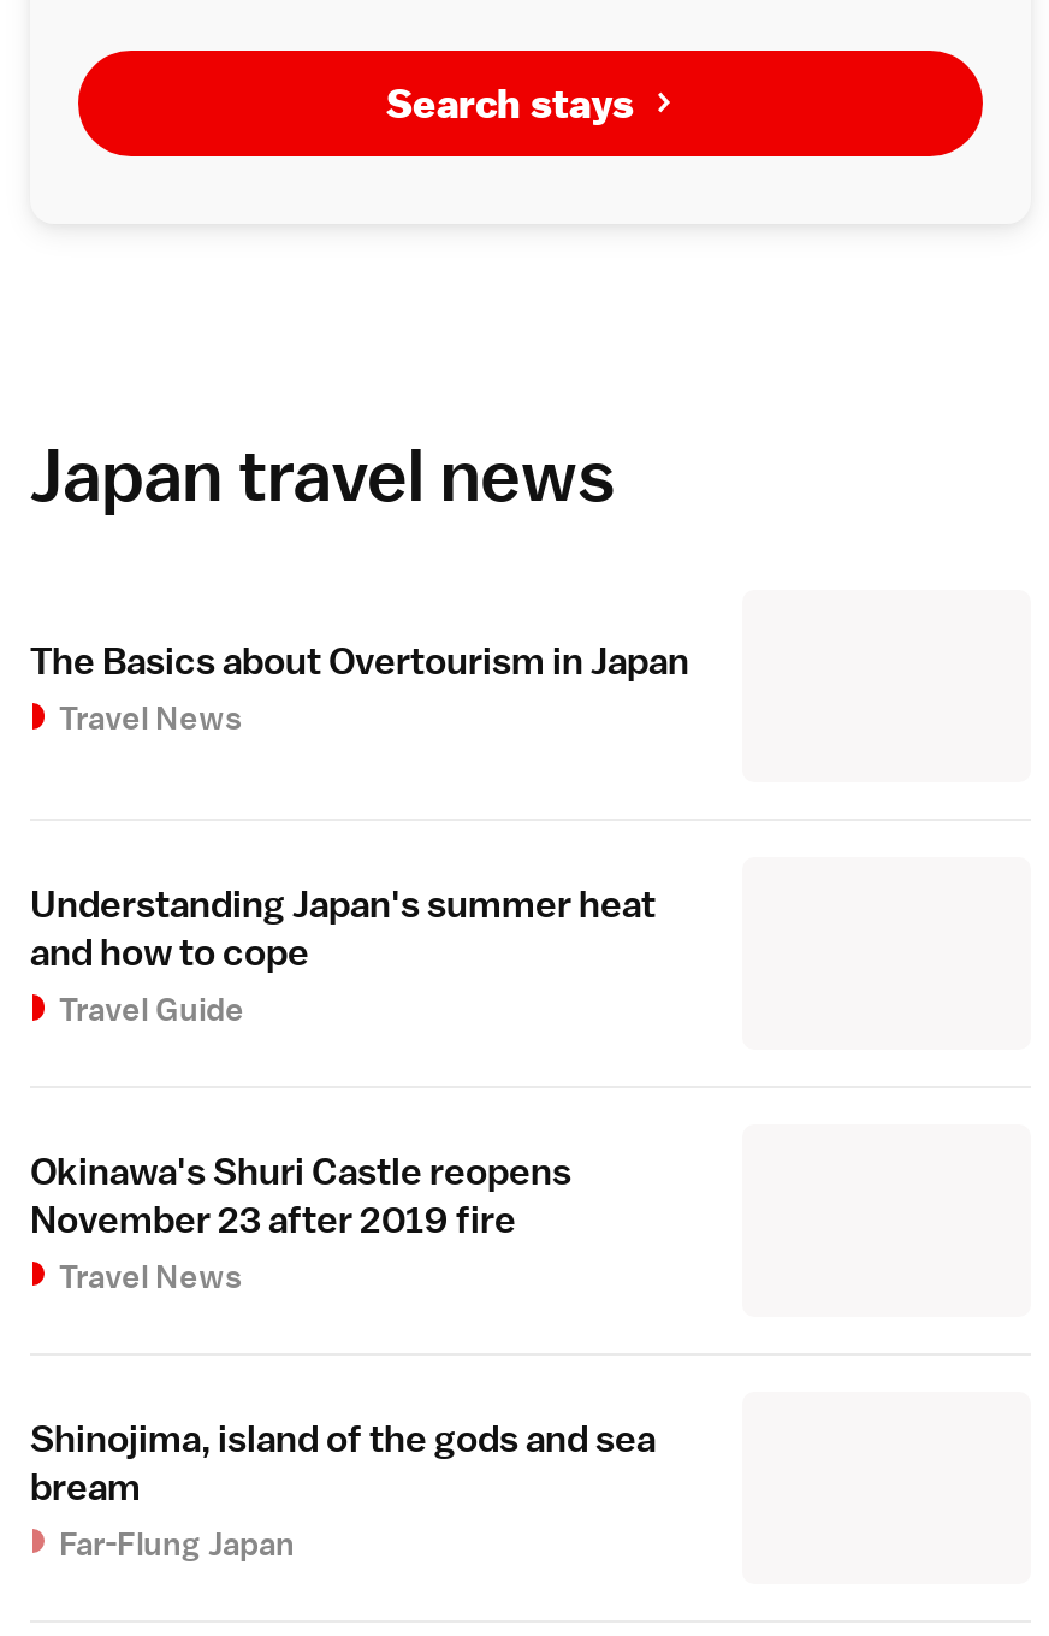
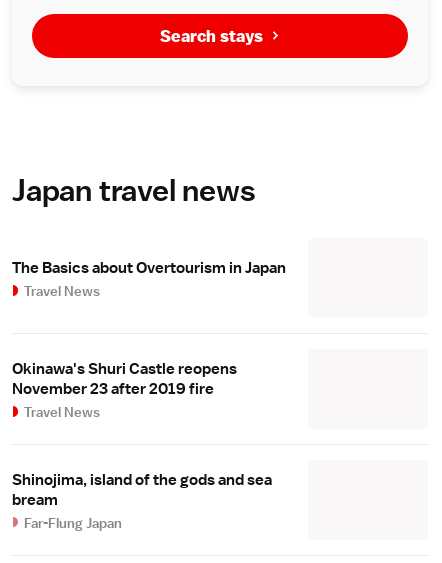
[30,880,656,1030] Understanding Japan's summer heat | and how to cope | Travel Guide -> none

